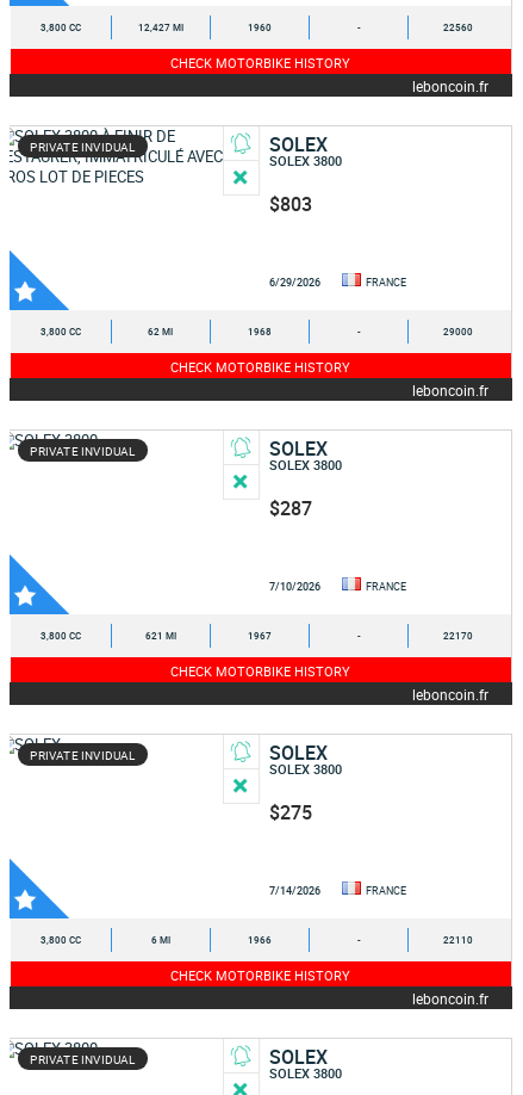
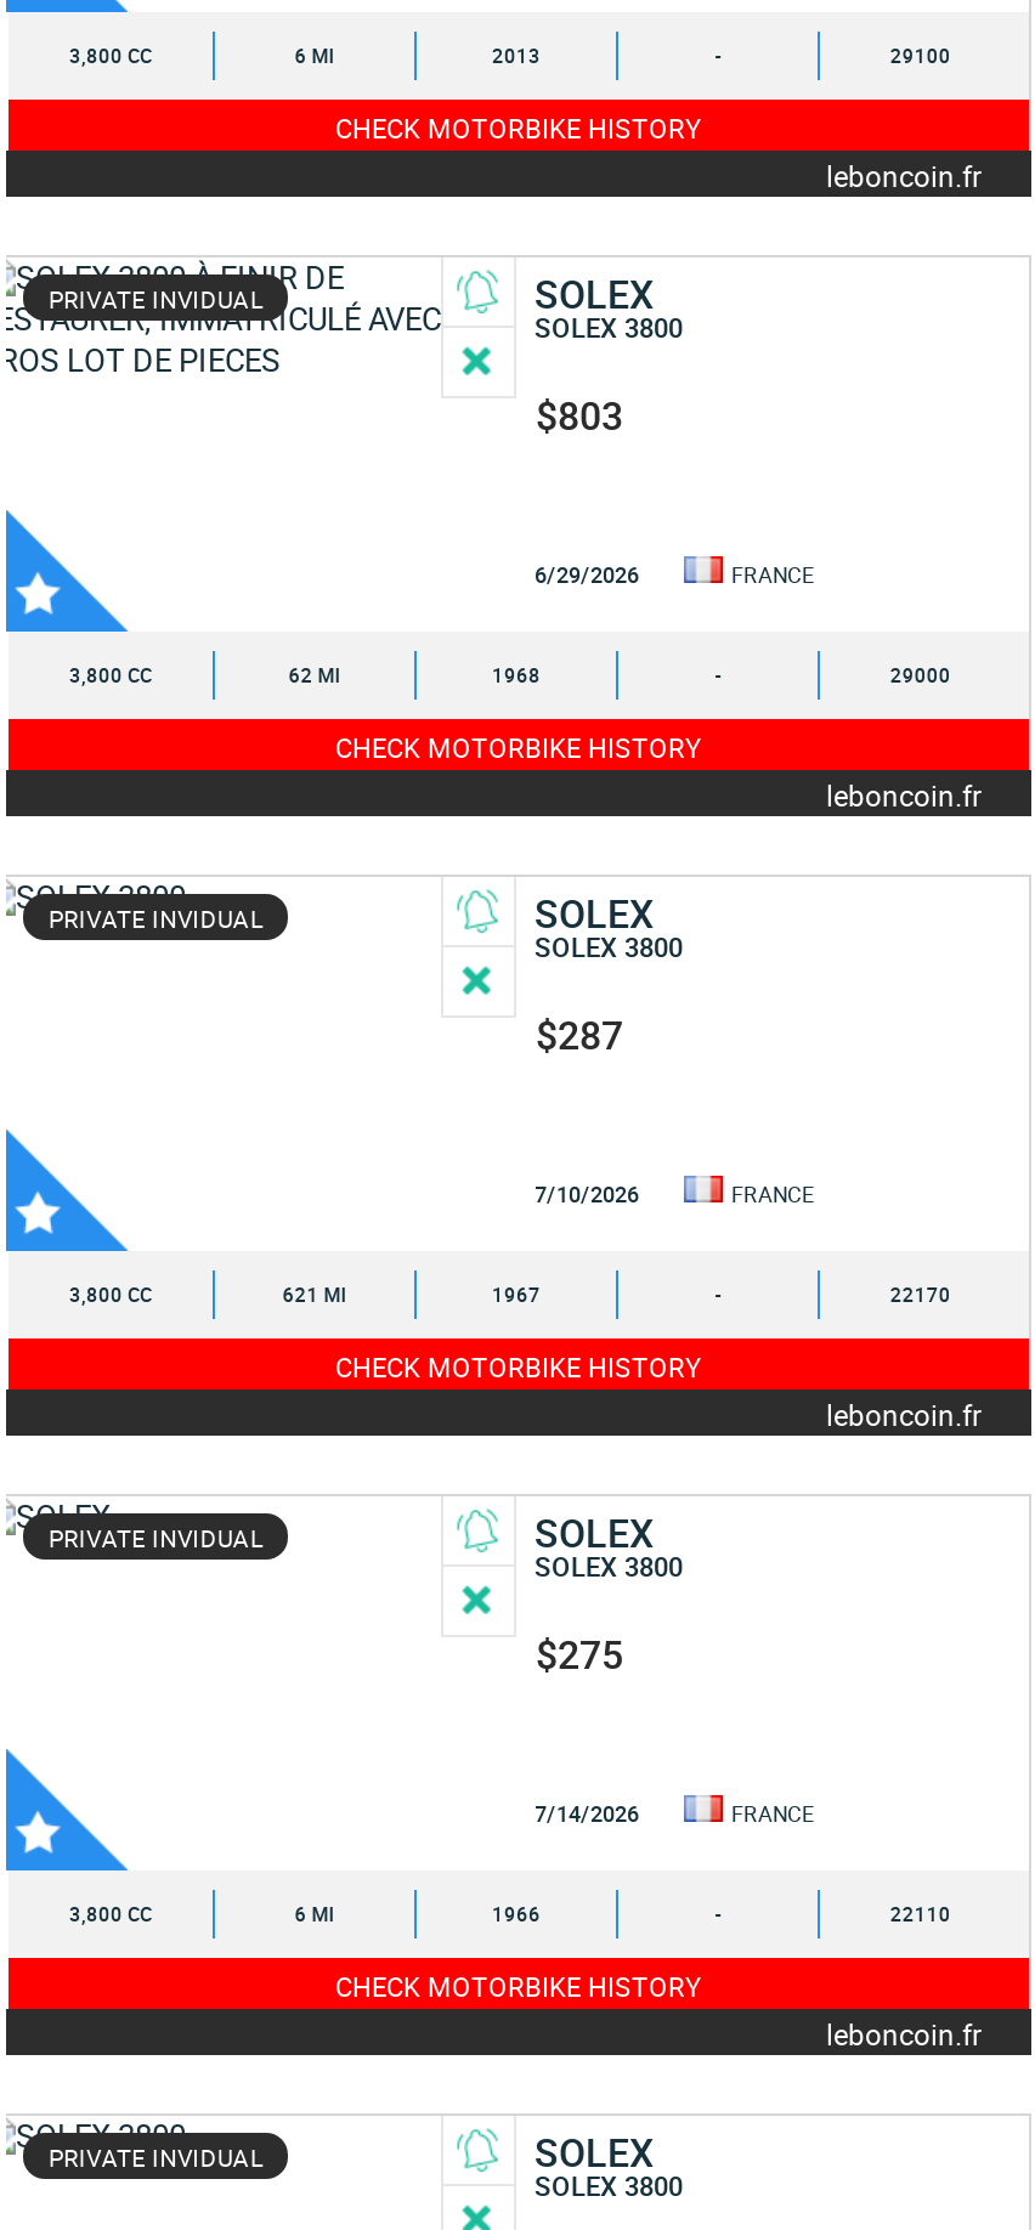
[138,21,183,33] 12,427 MI -> [295,44,334,68] 6 MI
[248,21,272,33] 1960 -> [492,44,541,68] 2013
[443,21,473,33] 22560 -> [890,44,951,68] 29100

